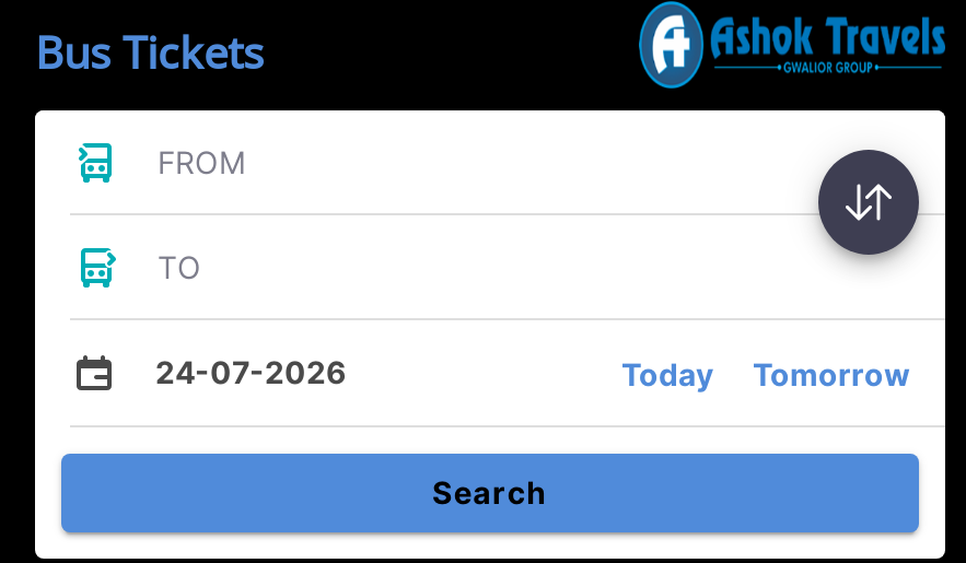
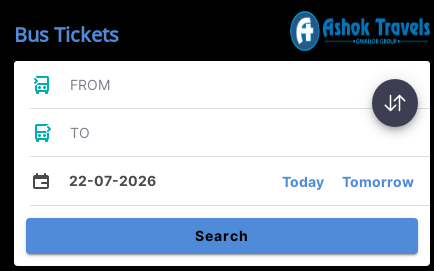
[155,353,346,390] 24-07-2026 -> [69,172,156,189] 22-07-2026

